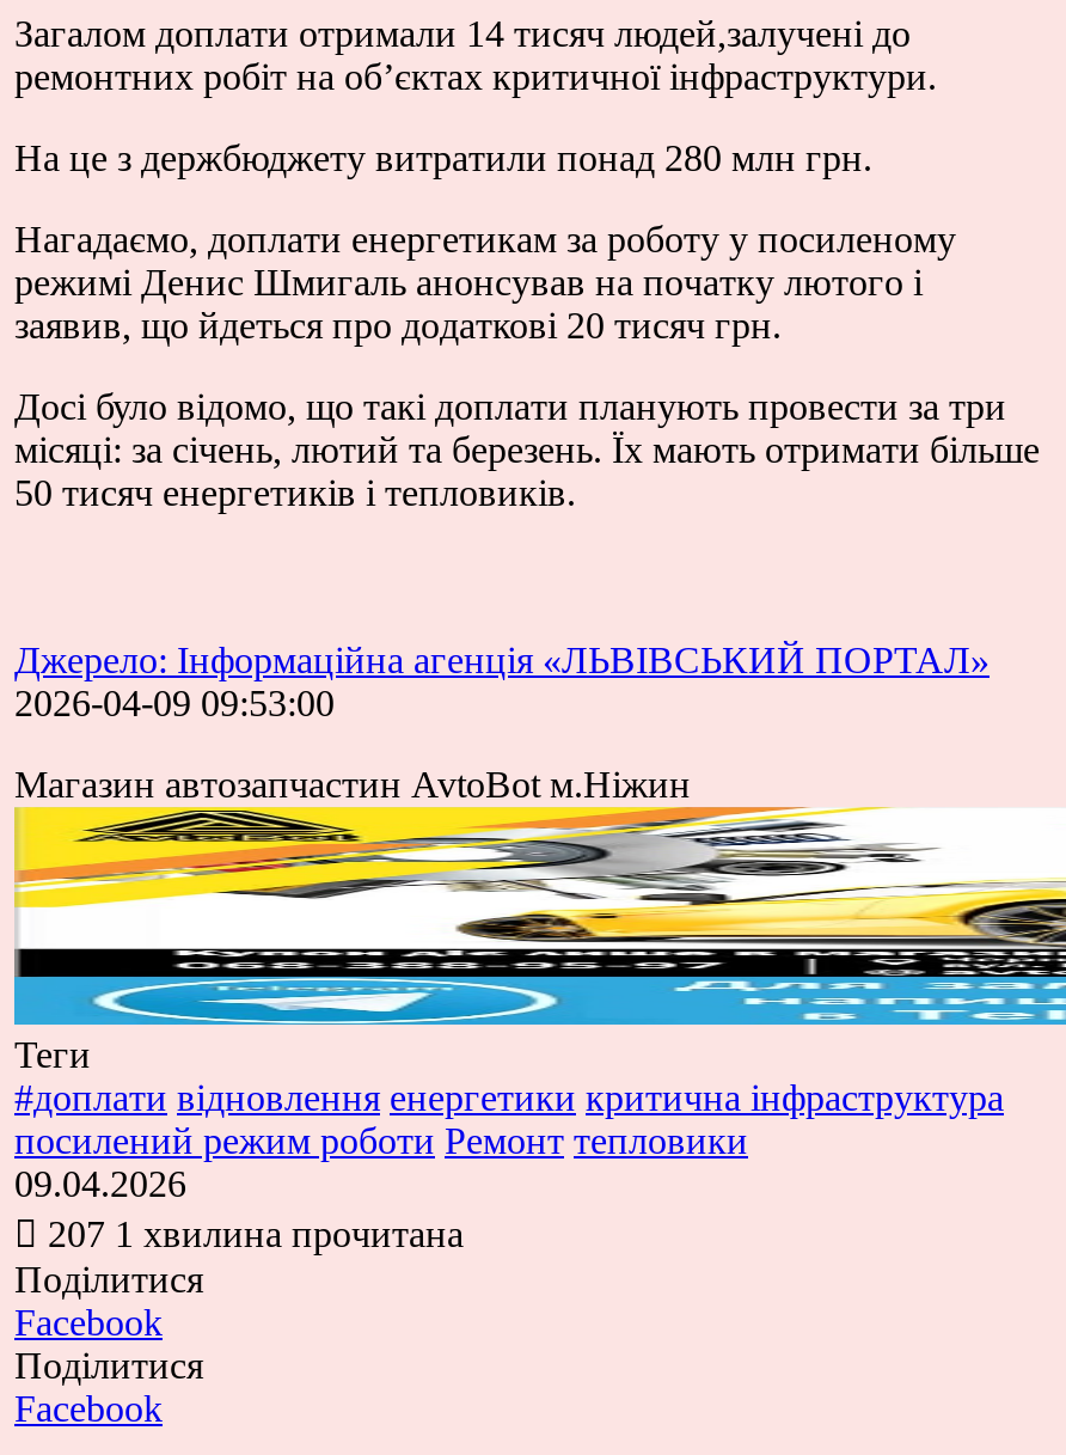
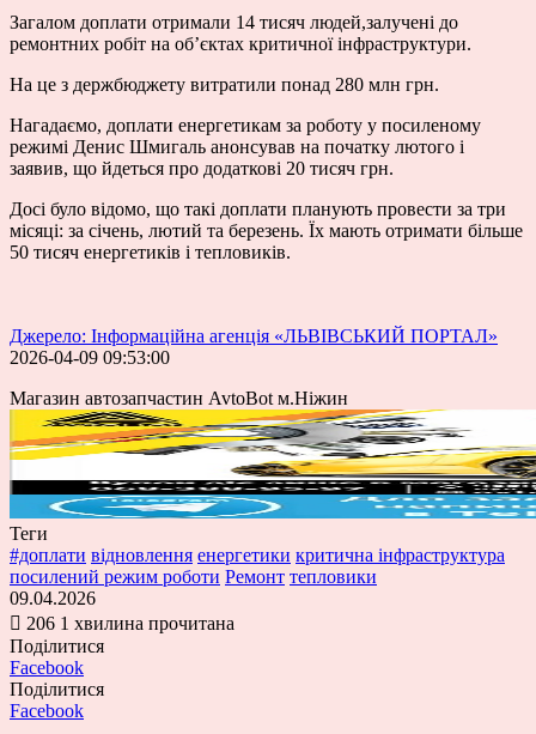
[38,1213,464,1254] 207 1 хвилина прочитана -> [22,613,234,633] 206 1 хвилина прочитана

